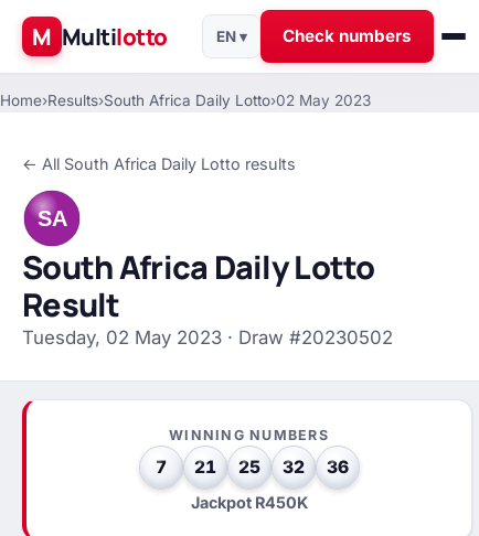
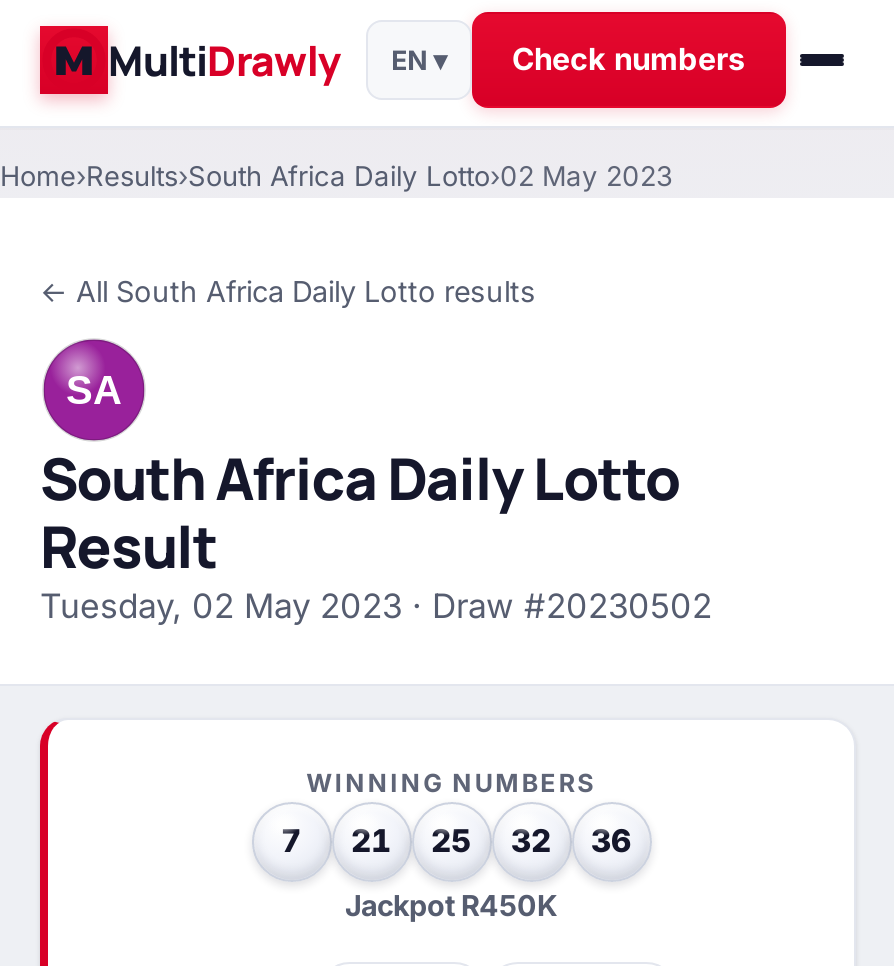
[32,21,168,52] M Multilotto -> [108,32,341,88] MultiDrawly

